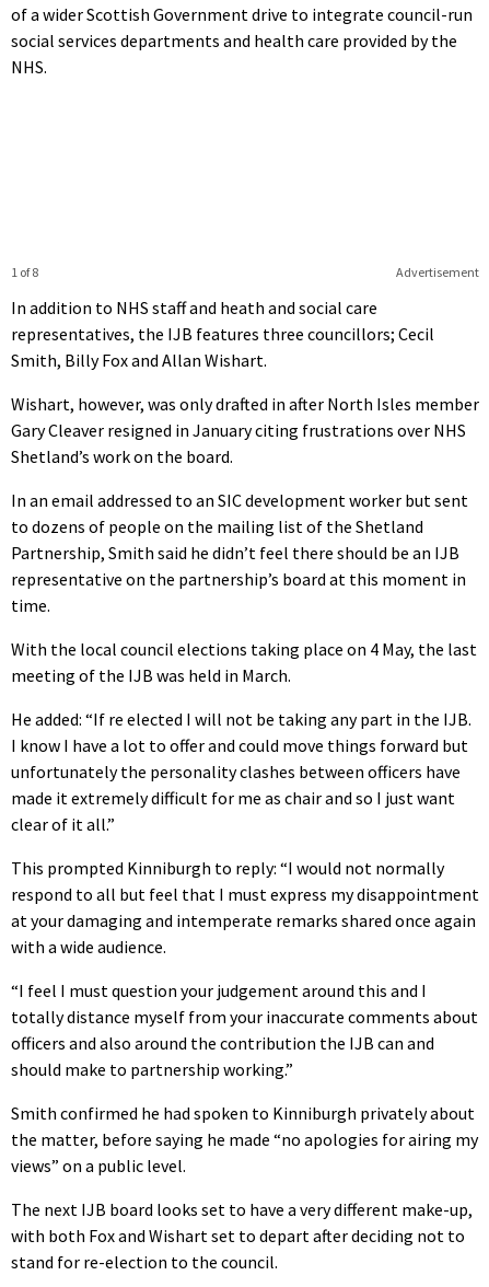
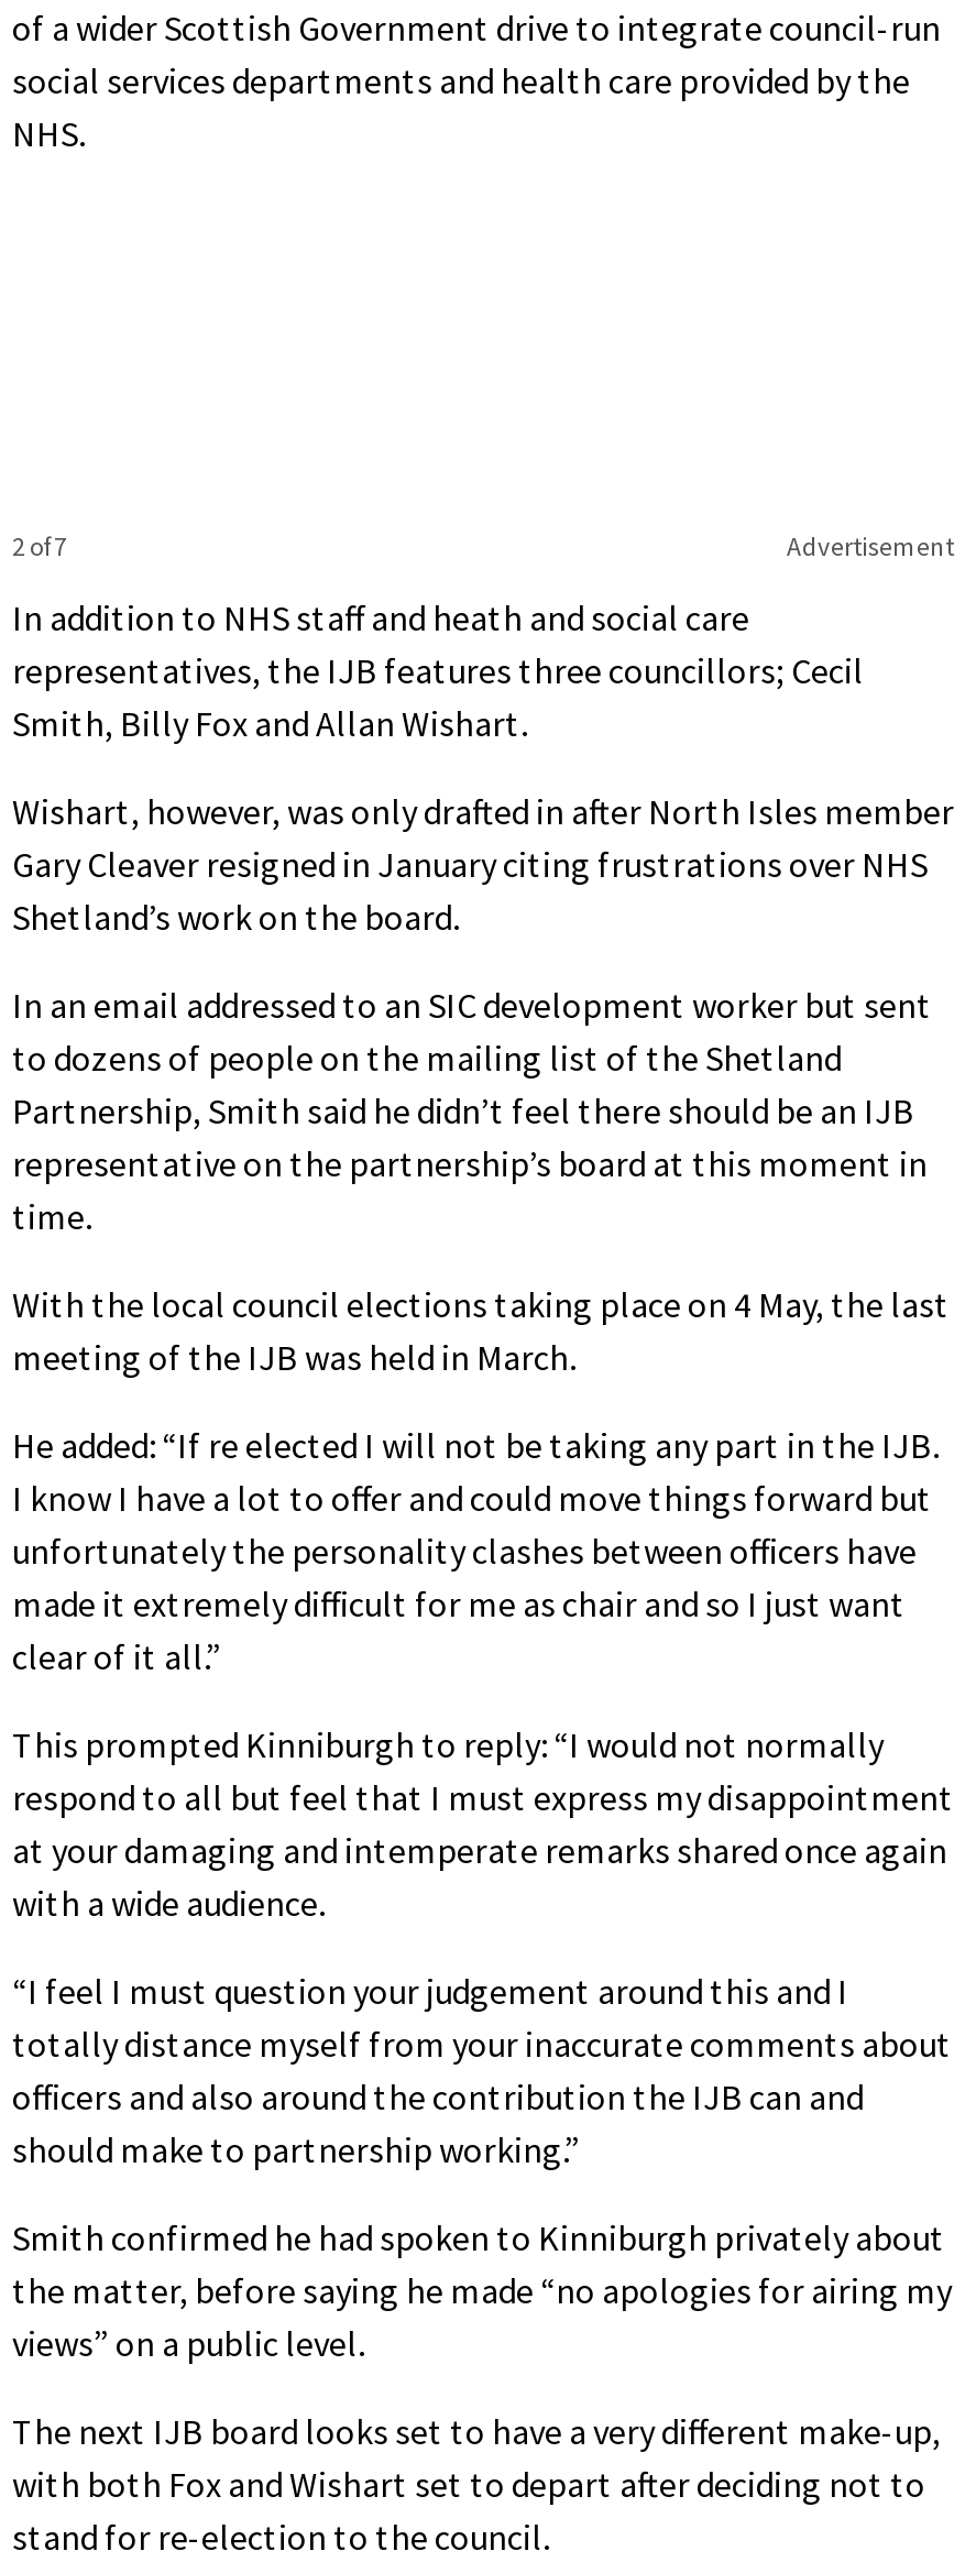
[11,263,38,280] 1 of 8 -> [12,530,67,563] 2 of 7

